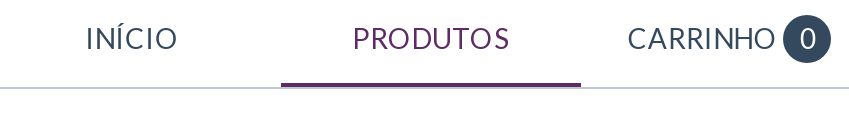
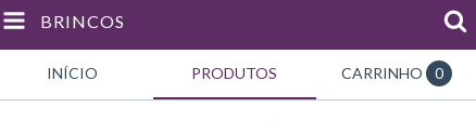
none -> [40,11,125,31] BRINCOS

